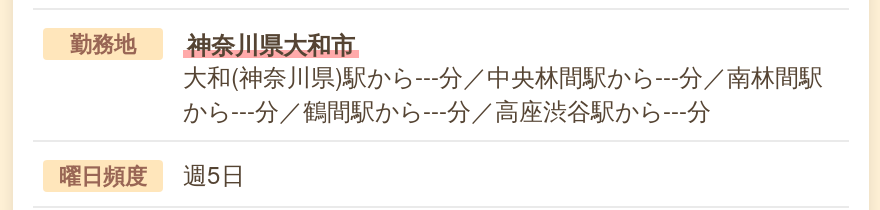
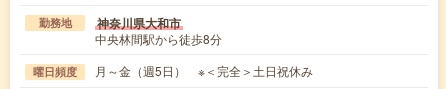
[183,58,823,126] 大和(神奈川県)駅から---分／中央林間駅から---分／南林間駅 | から---分／鶴間駅から---分／高座渋谷駅から---分 -> [95,30,222,47] 中央林間駅から徒歩8分
[183,156,245,190] 週5日 -> [95,62,313,79] 月～金（週5日） ※＜完全＞土日祝休み

